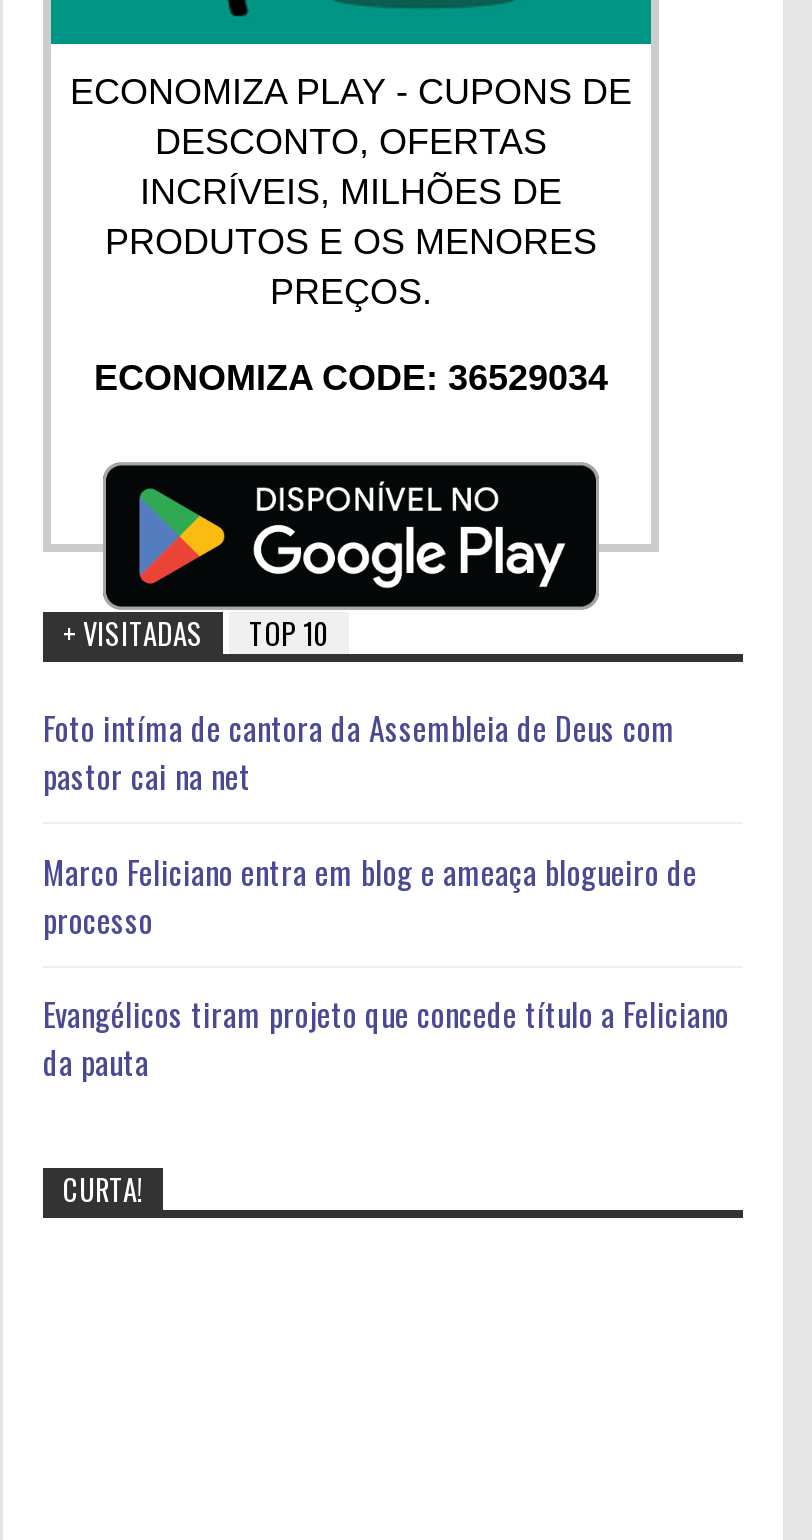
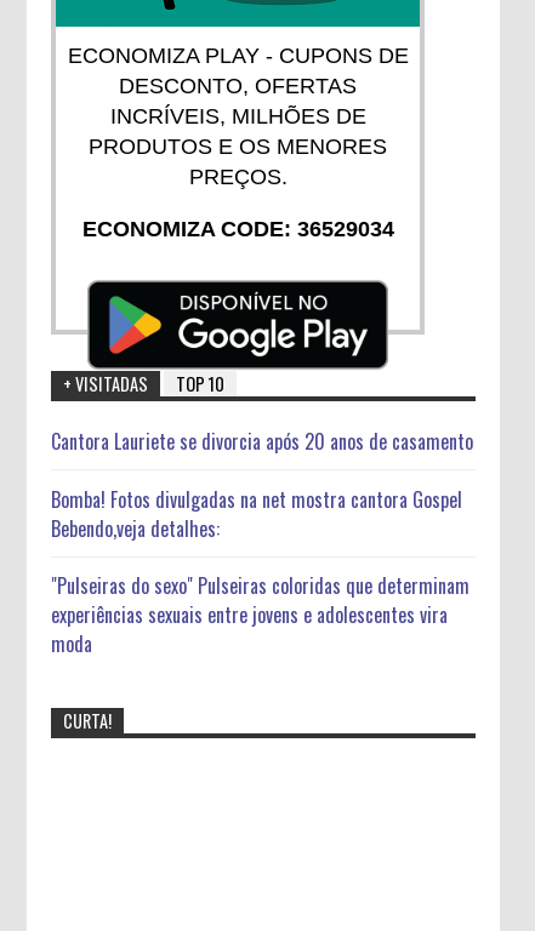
[43,704,675,800] Foto intíma de cantora da Assembleia de Deus com | pastor cai na net -> [51,427,473,456] Cantora Lauriete se divorcia após 20 anos de casamento
[43,847,697,943] Marco Feliciano entra em blog e ameaça blogueiro de | processo -> [51,484,462,543] Bomba! Fotos divulgadas na net mostra cantora Gospel | Bebendo,veja detalhes:
[43,990,729,1086] Evangélicos tiram projeto que concede título a Feliciano | da pauta -> [51,571,469,658] "Pulseiras do sexo" Pulseiras coloridas que determinam | experiências sexuais entre jovens e adolescentes vira | moda

